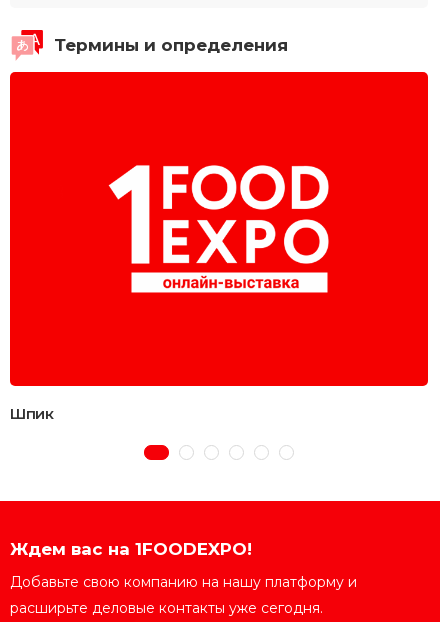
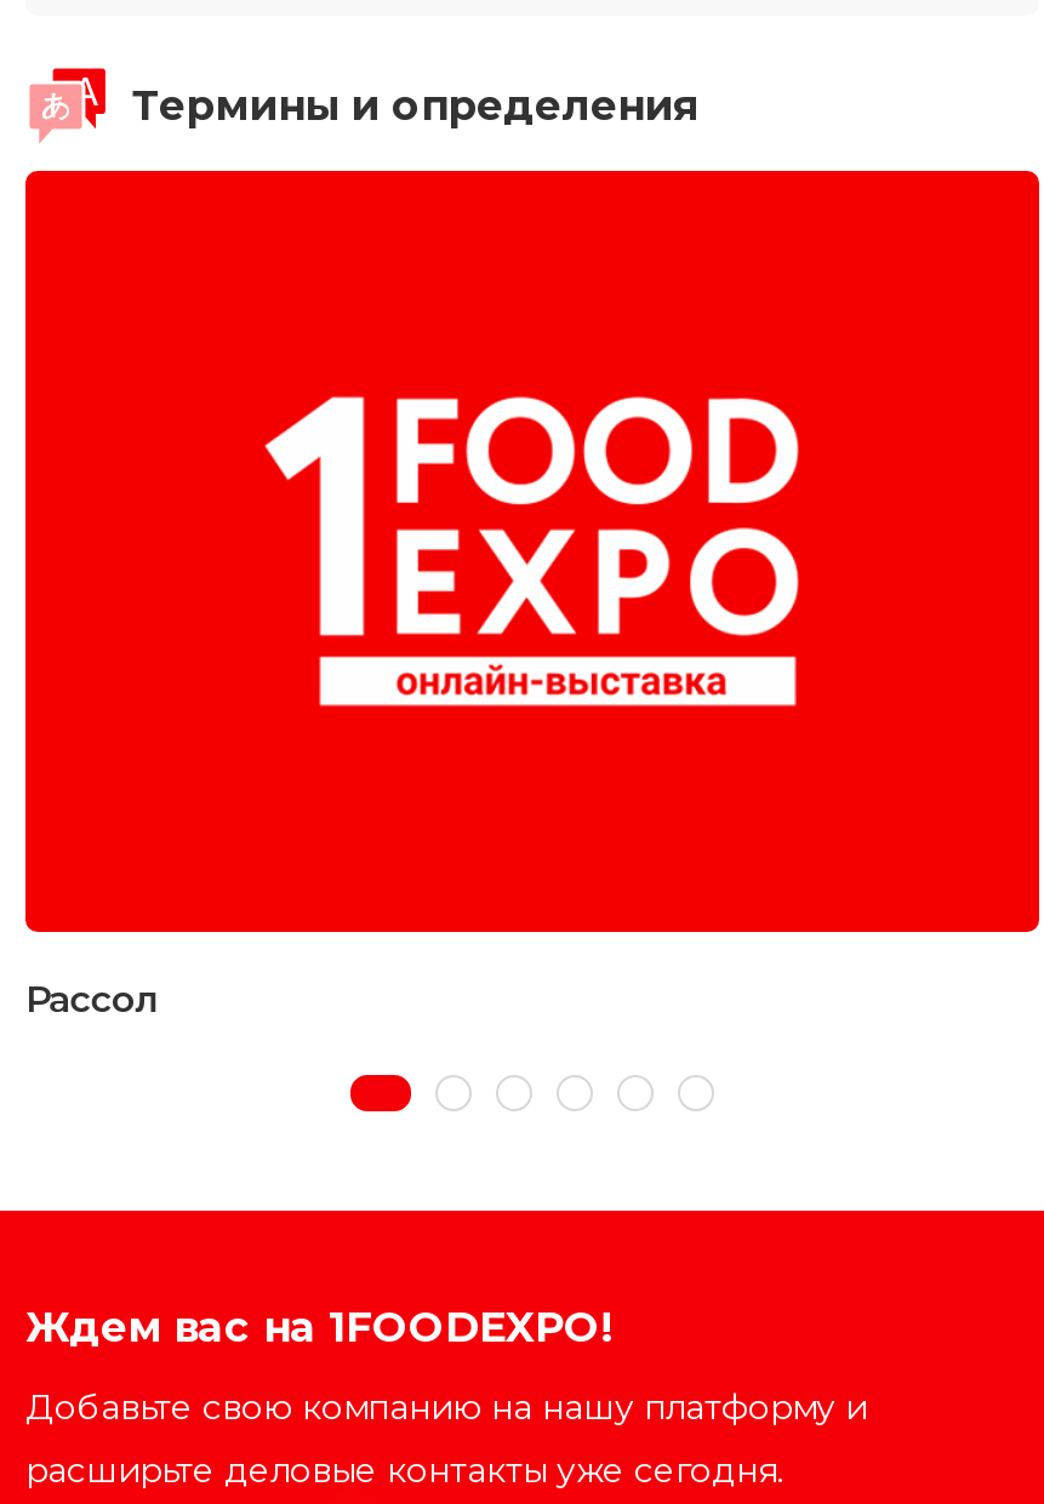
[10,404,53,423] Шпик -> [25,975,161,1021] Рассол

